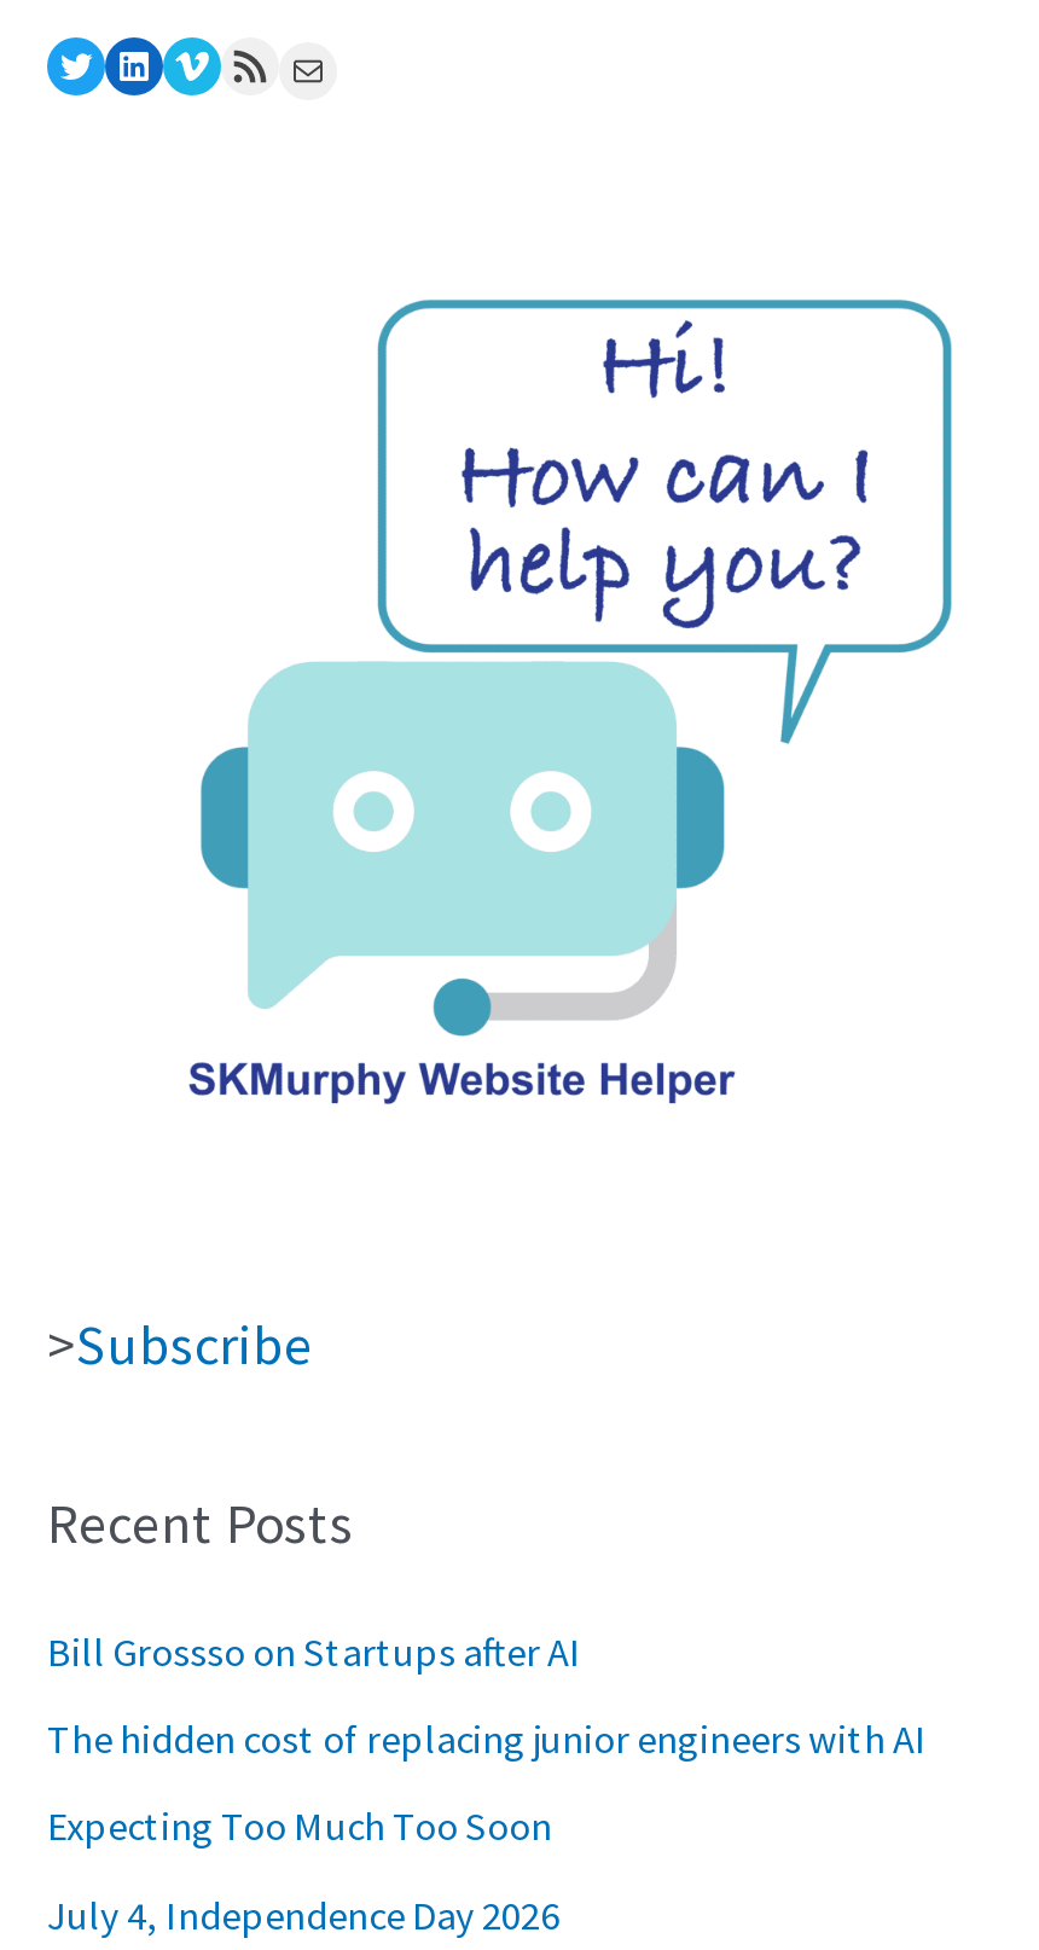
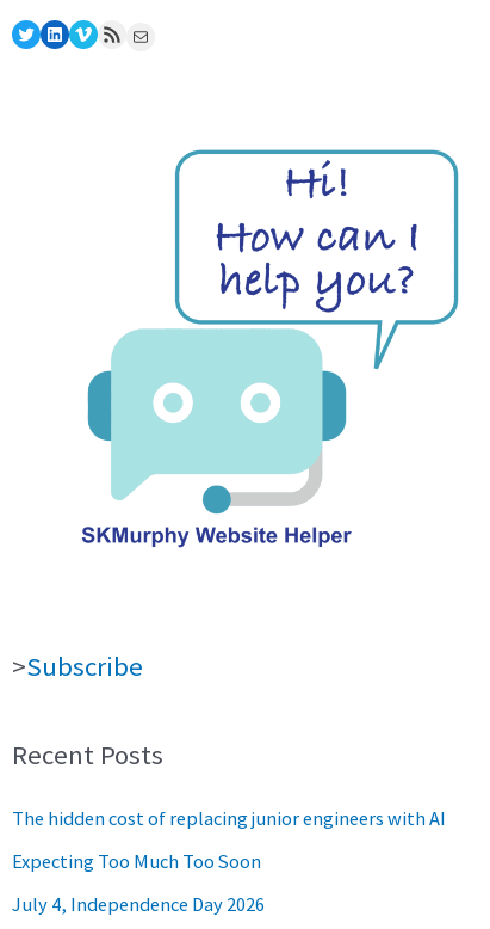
[47,1628,581,1676] Bill Grossso on Startups after AI -> none

